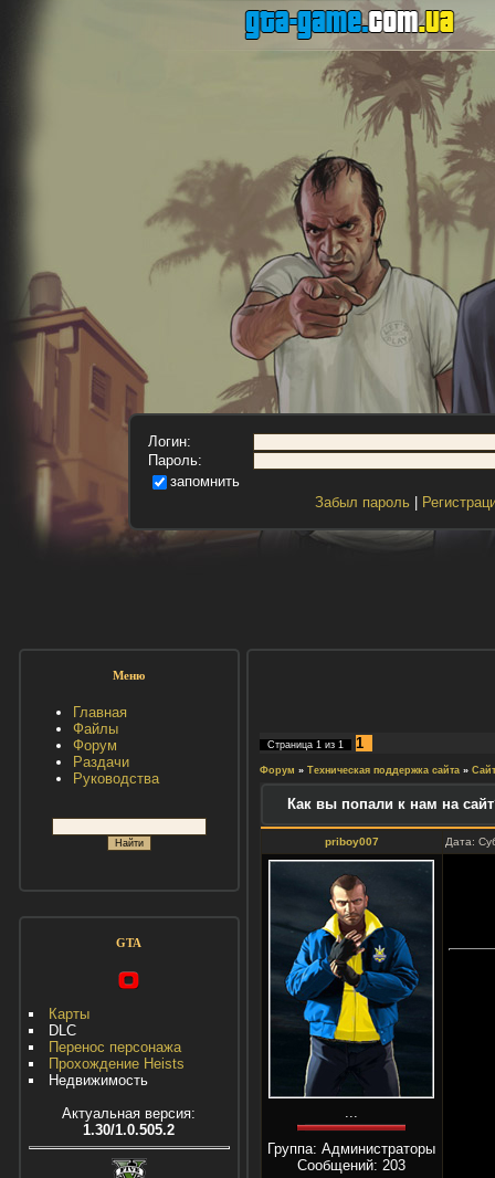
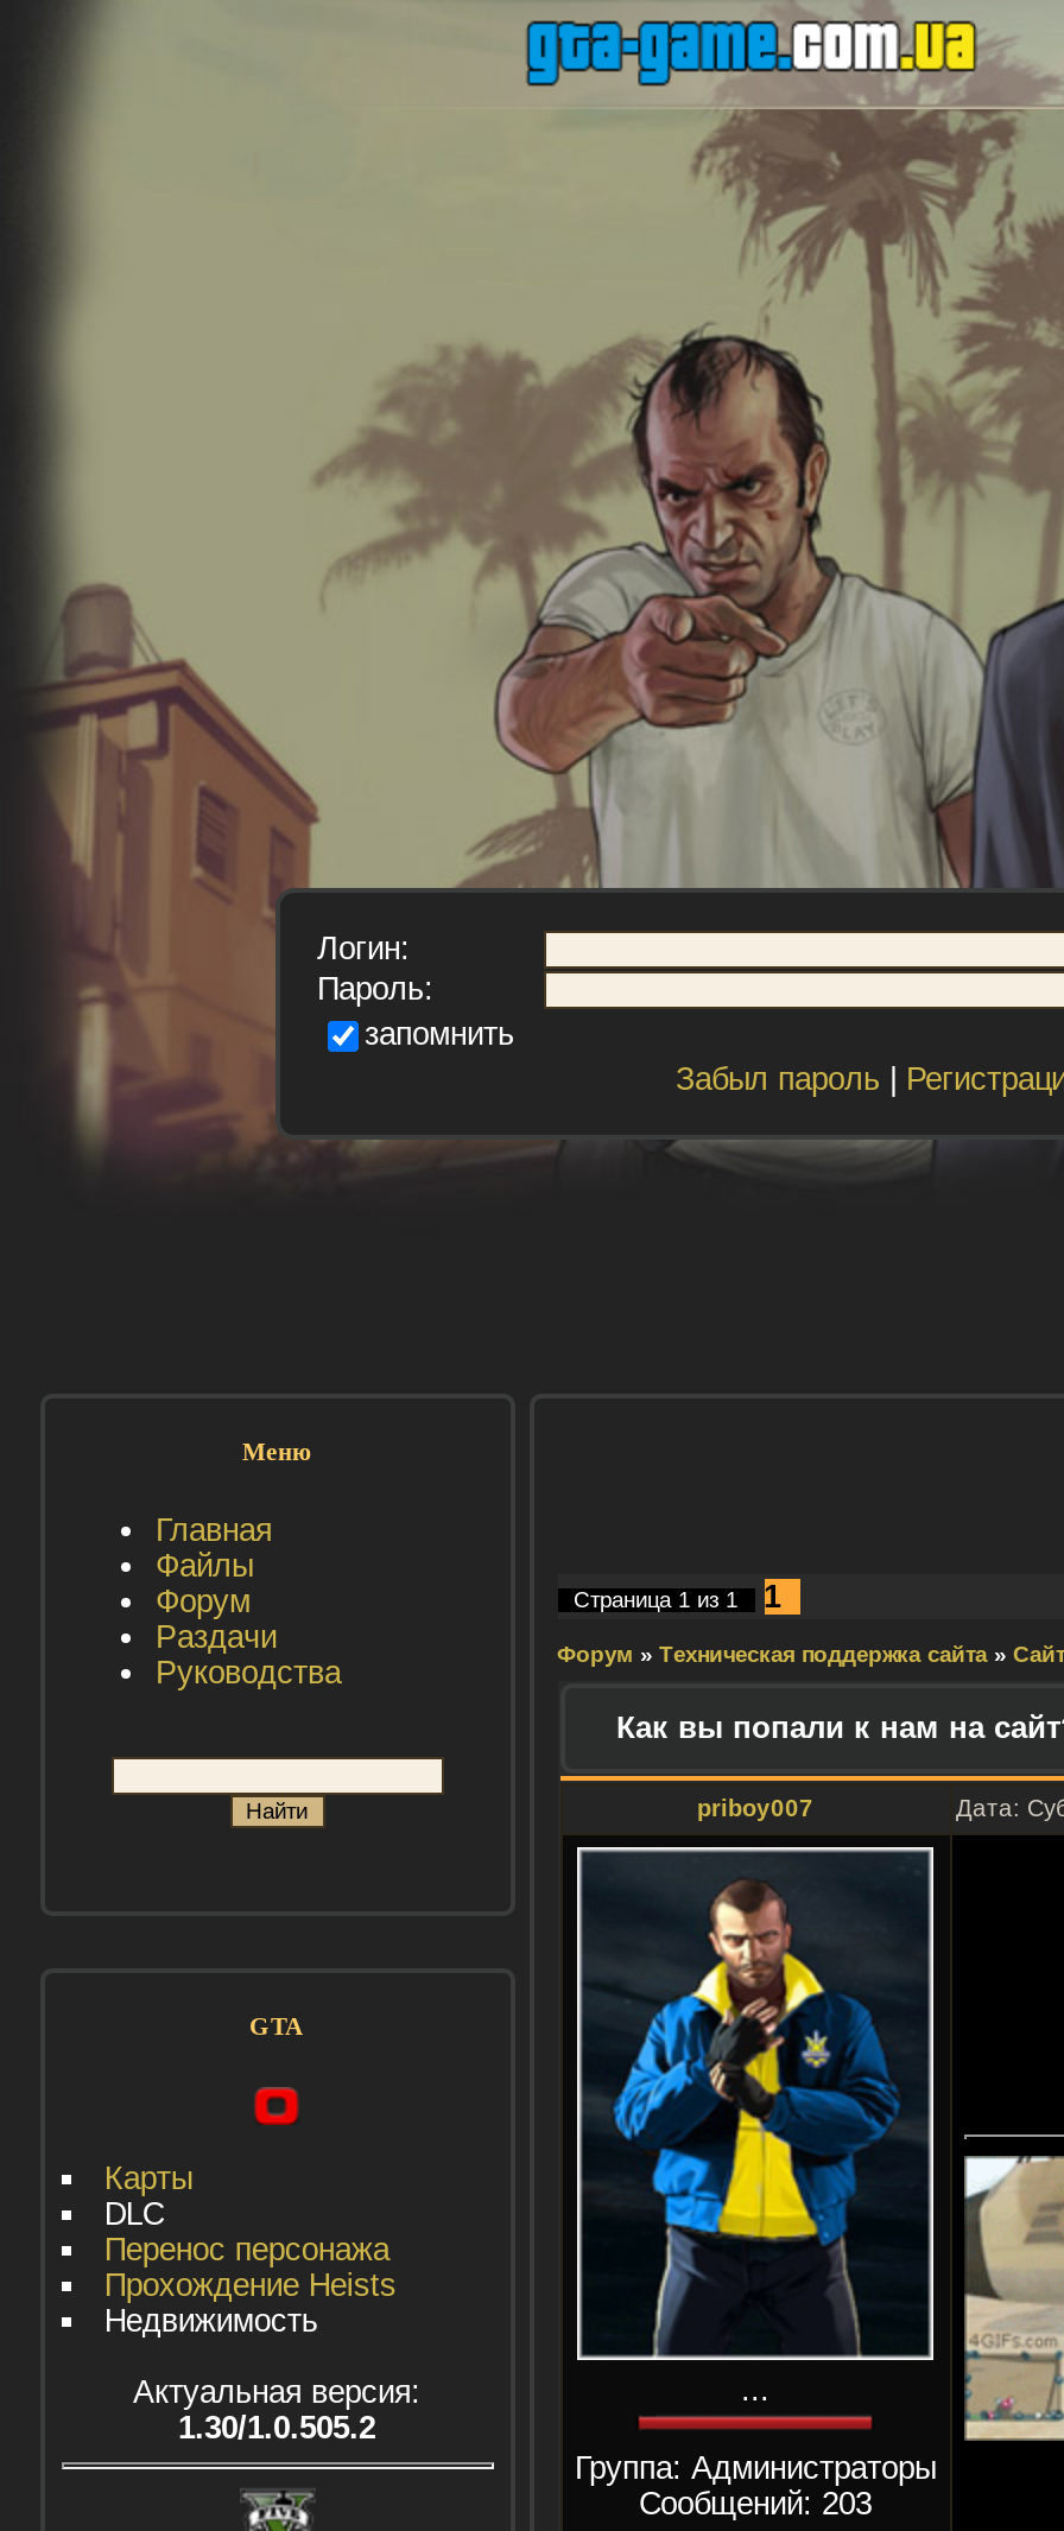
none -> [962,2132,1057,2443] [image]

